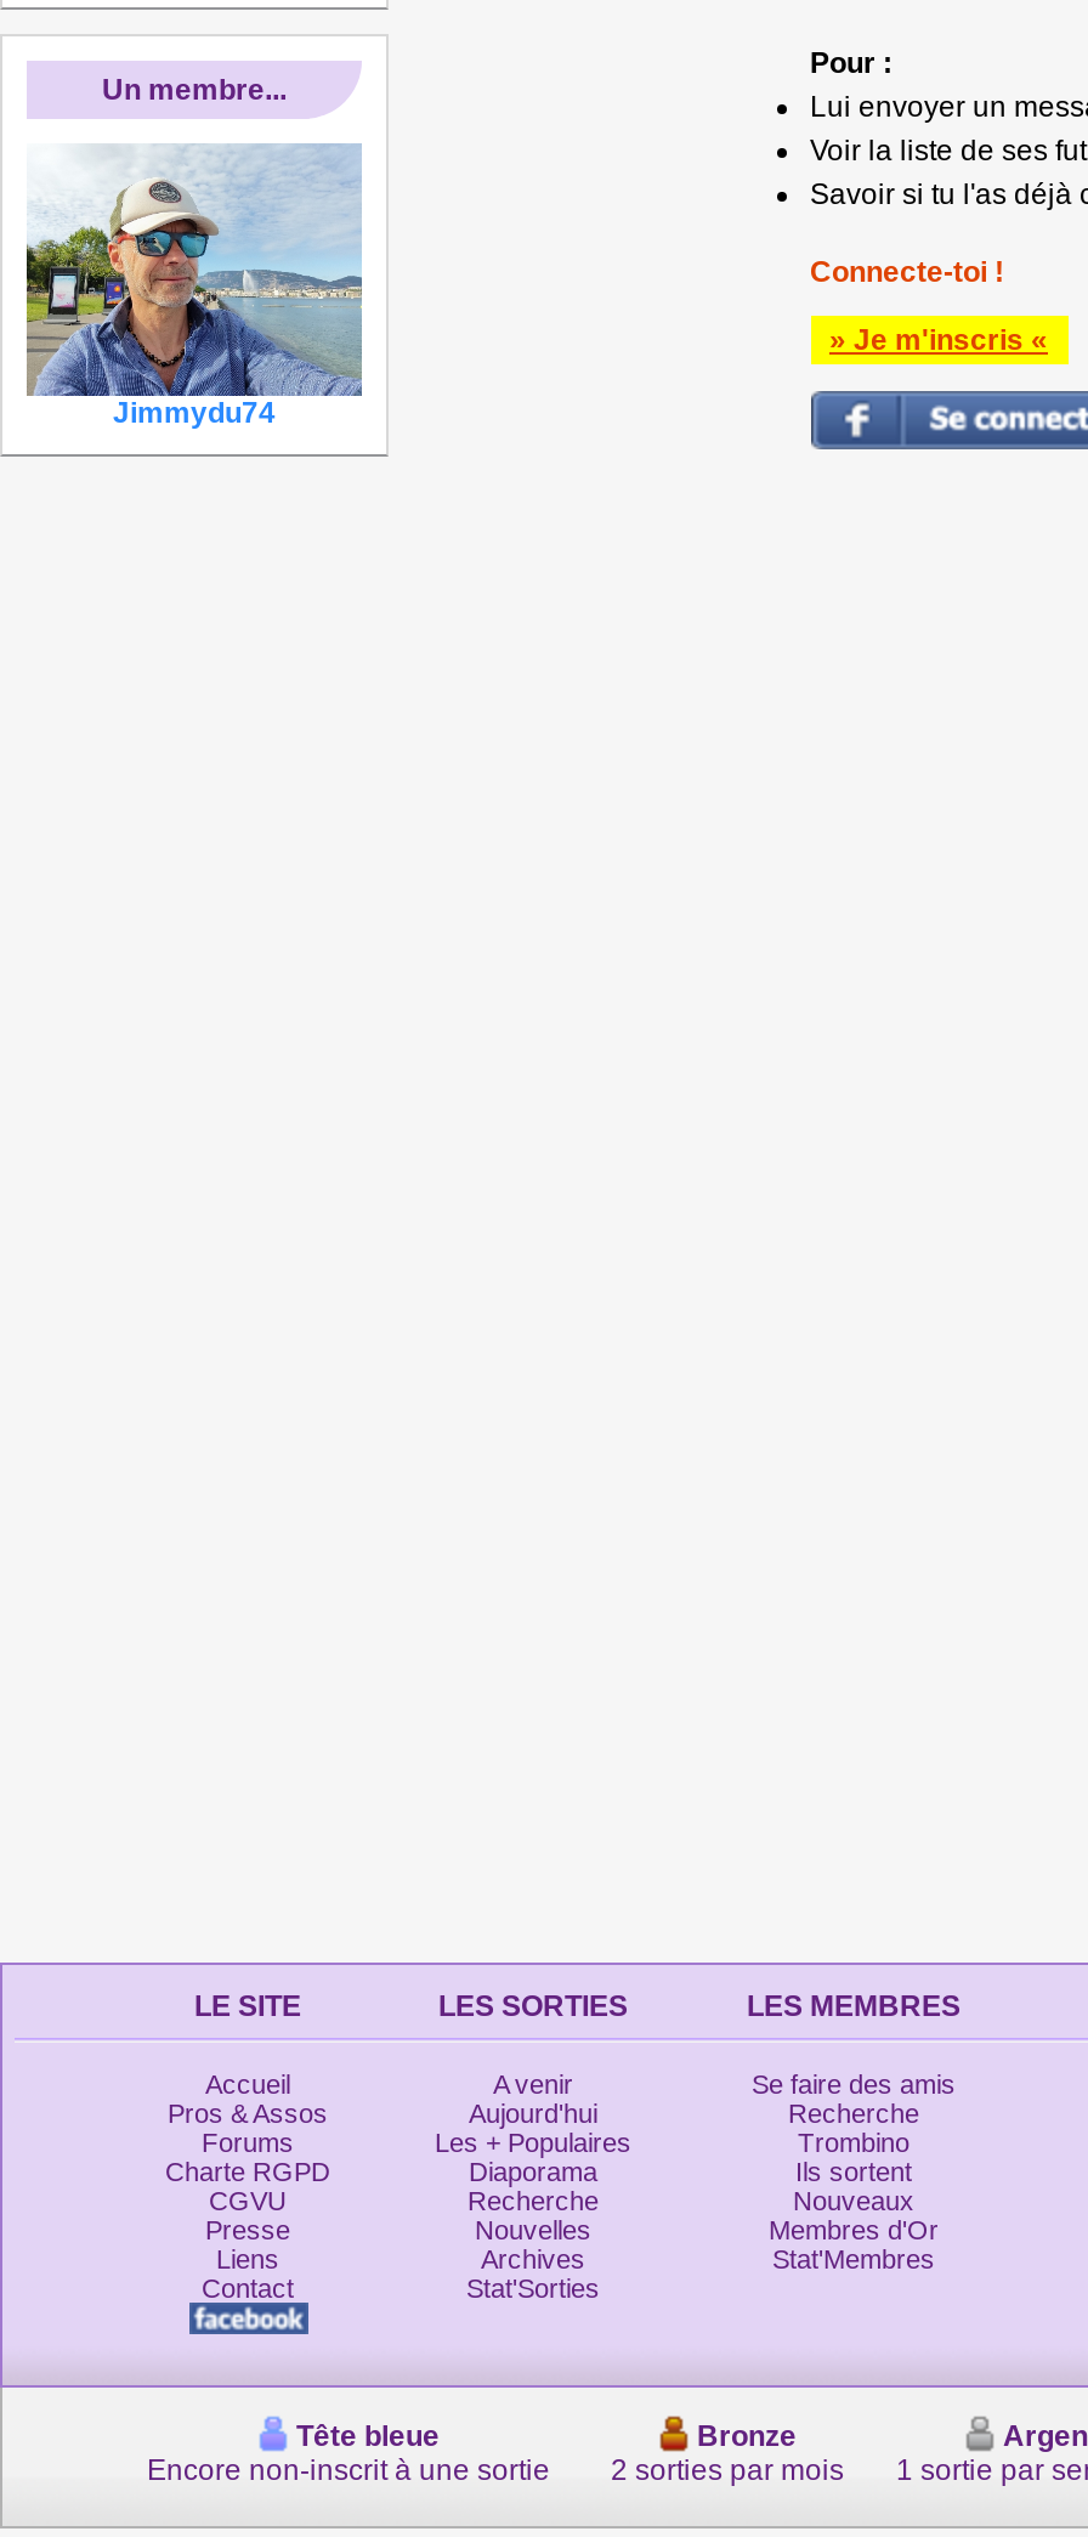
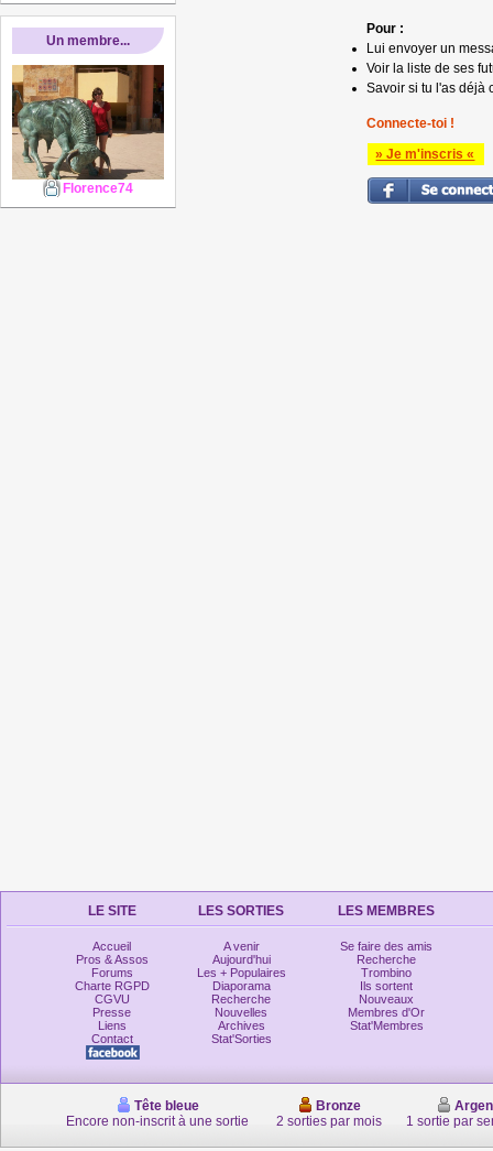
[24,143,364,429] [image] | Jimmydu74 -> [11,64,165,196] [image] | Florence74

